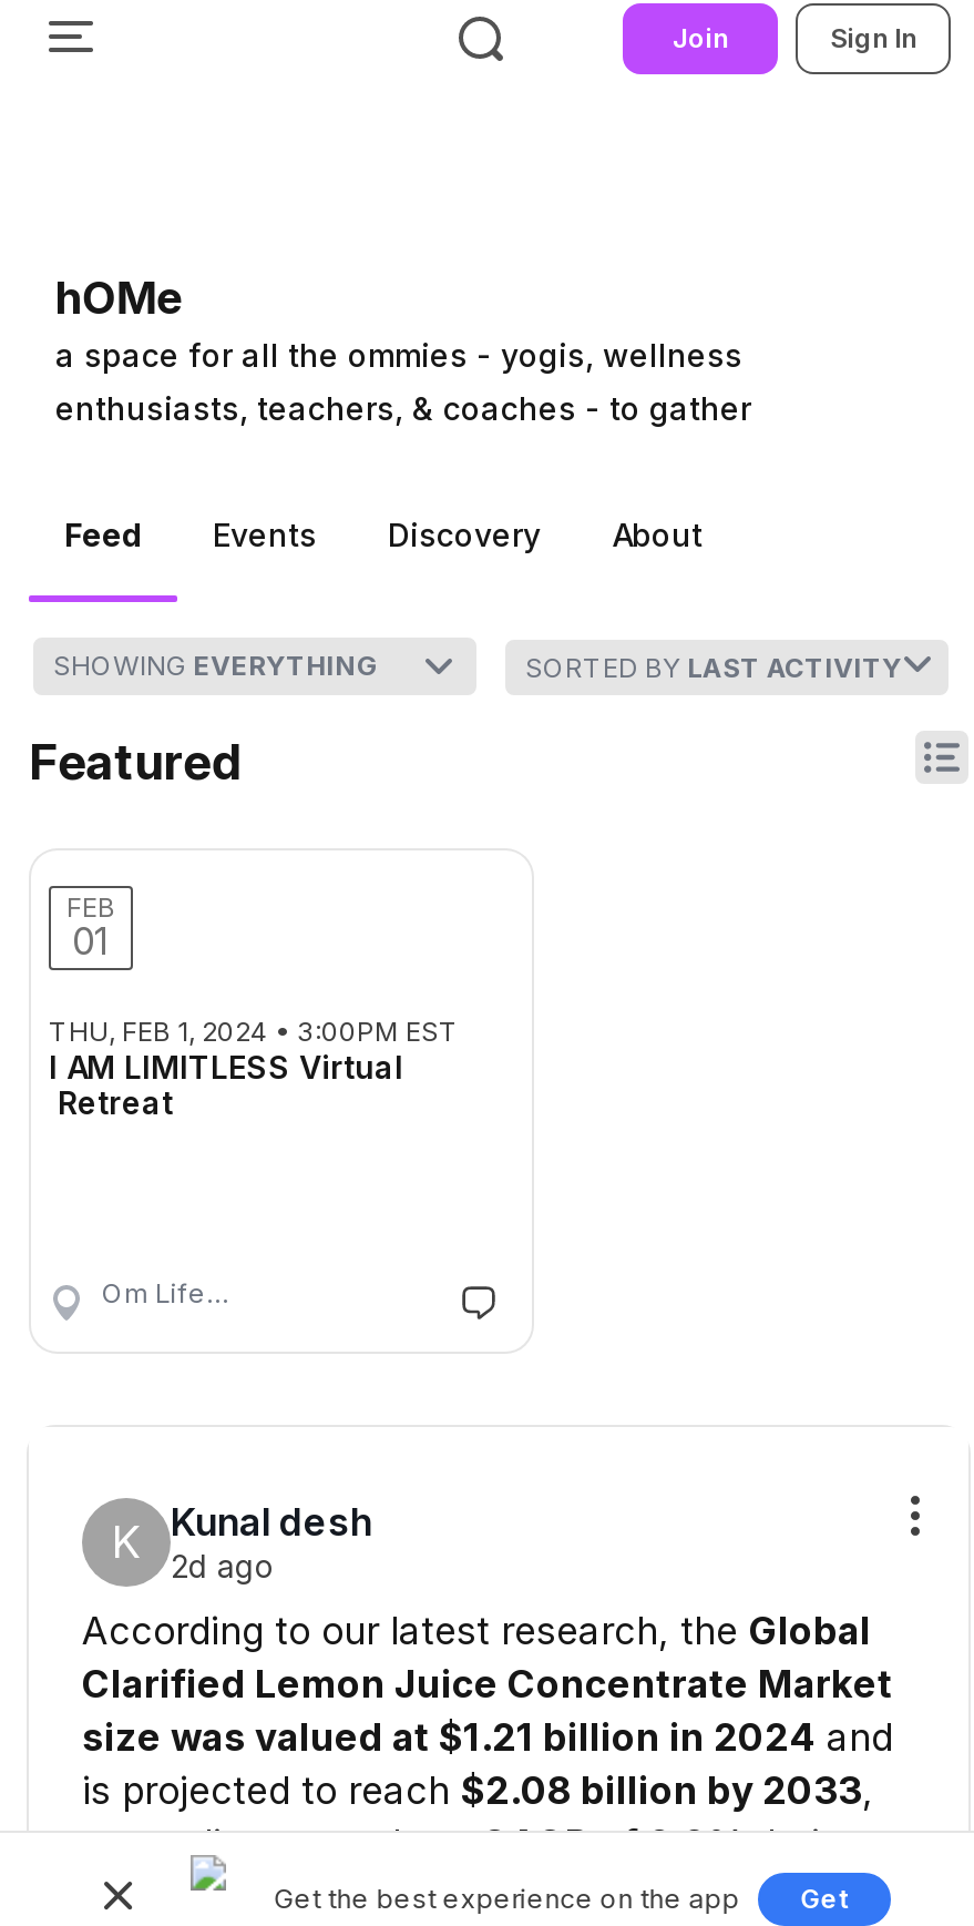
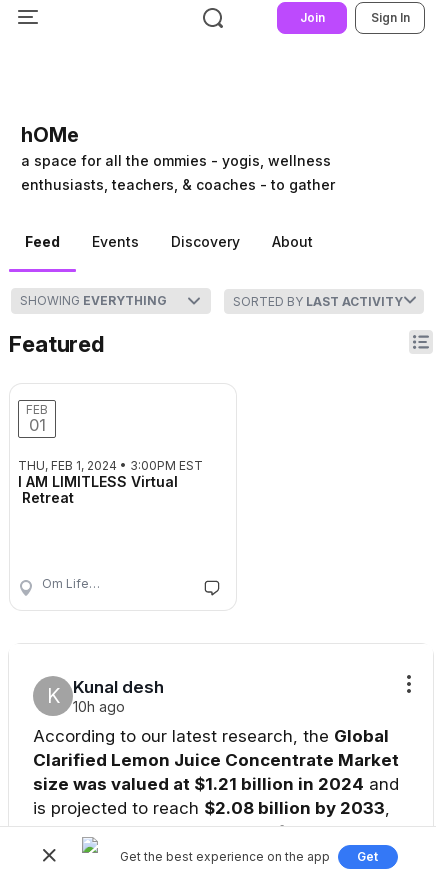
[112,1500,372,1584] K 2d ago Kunal desh -> [46,677,164,715] K 10h ago Kunal desh

